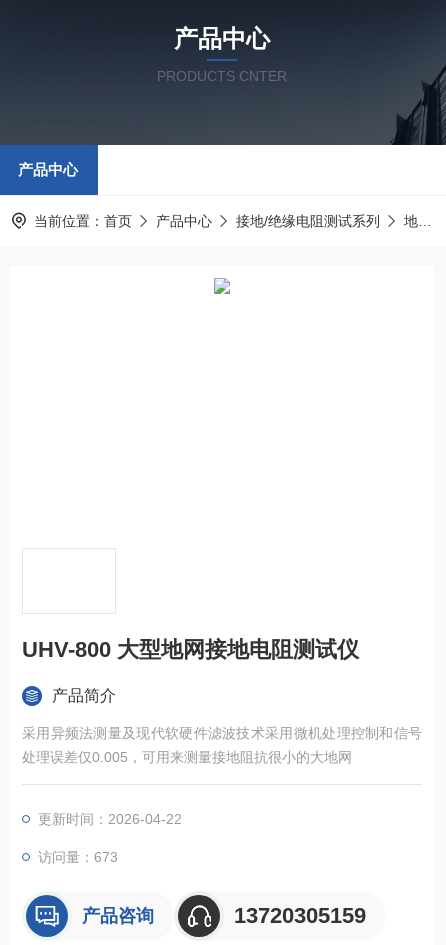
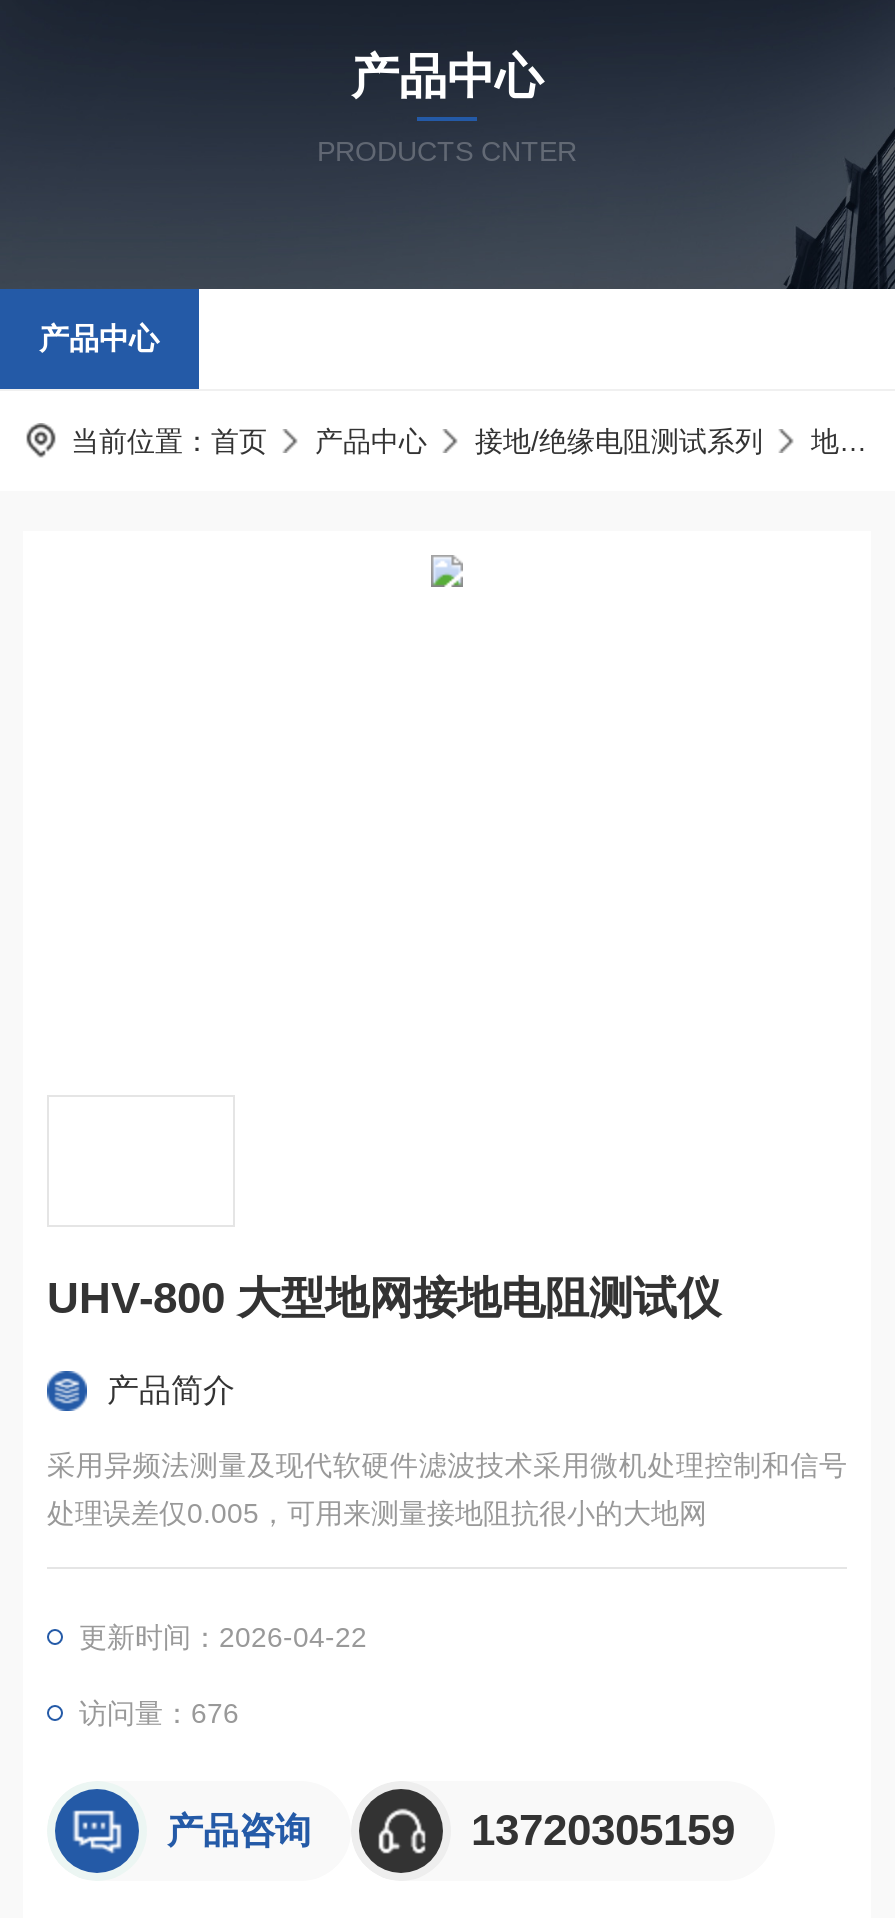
[38,849,118,865] 访问量：673 -> [79,1697,239,1729] 访问量：676

